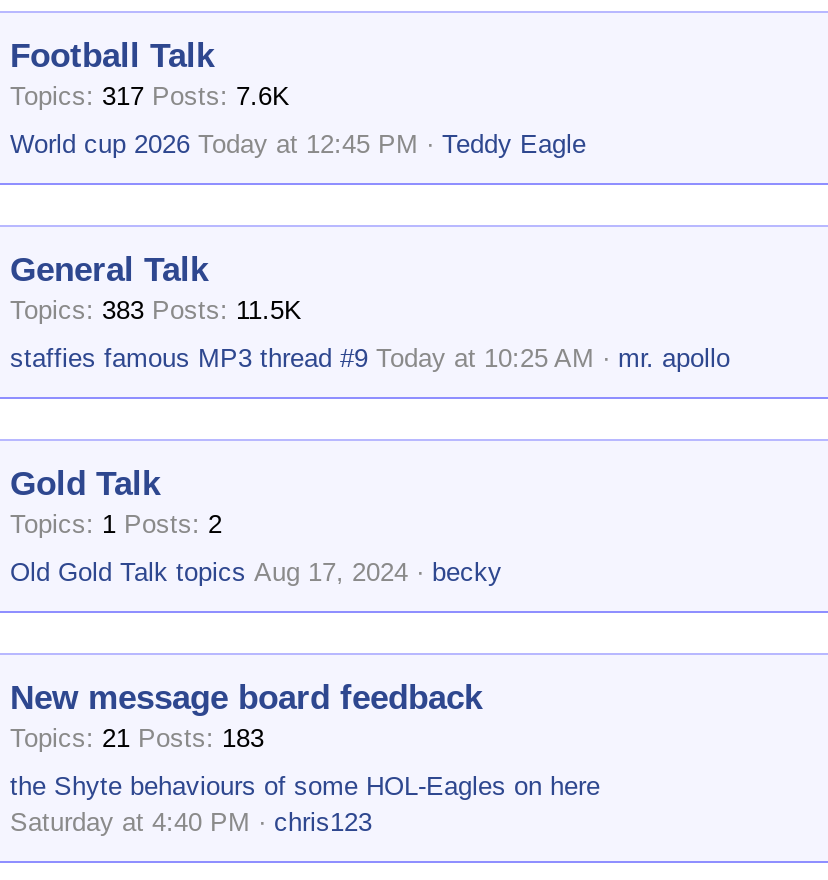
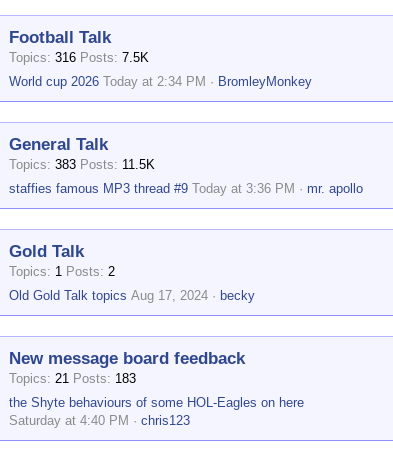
[10,81,290,111] Topics 317 Posts 7.6K -> [9,50,149,65] Topics 316 Posts 7.5K
[10,129,586,159] World cup 2026 Today at 12:45 PM | Teddy Eagle -> [9,74,312,89] World cup 2026 Today at 2:34 PM | BromleyMonkey
[10,343,594,373] staffies famous MP3 thread #9 Today at 10:25 AM -> [9,181,295,196] staffies famous MP3 thread #9 Today at 3:36 PM

